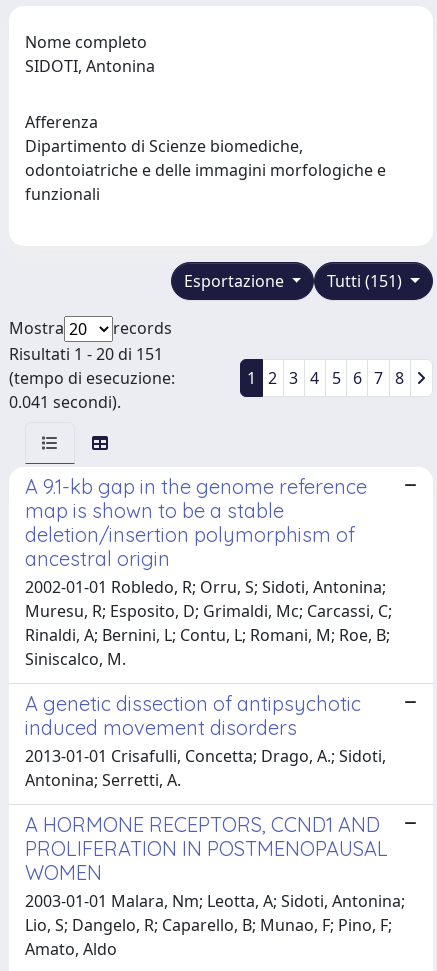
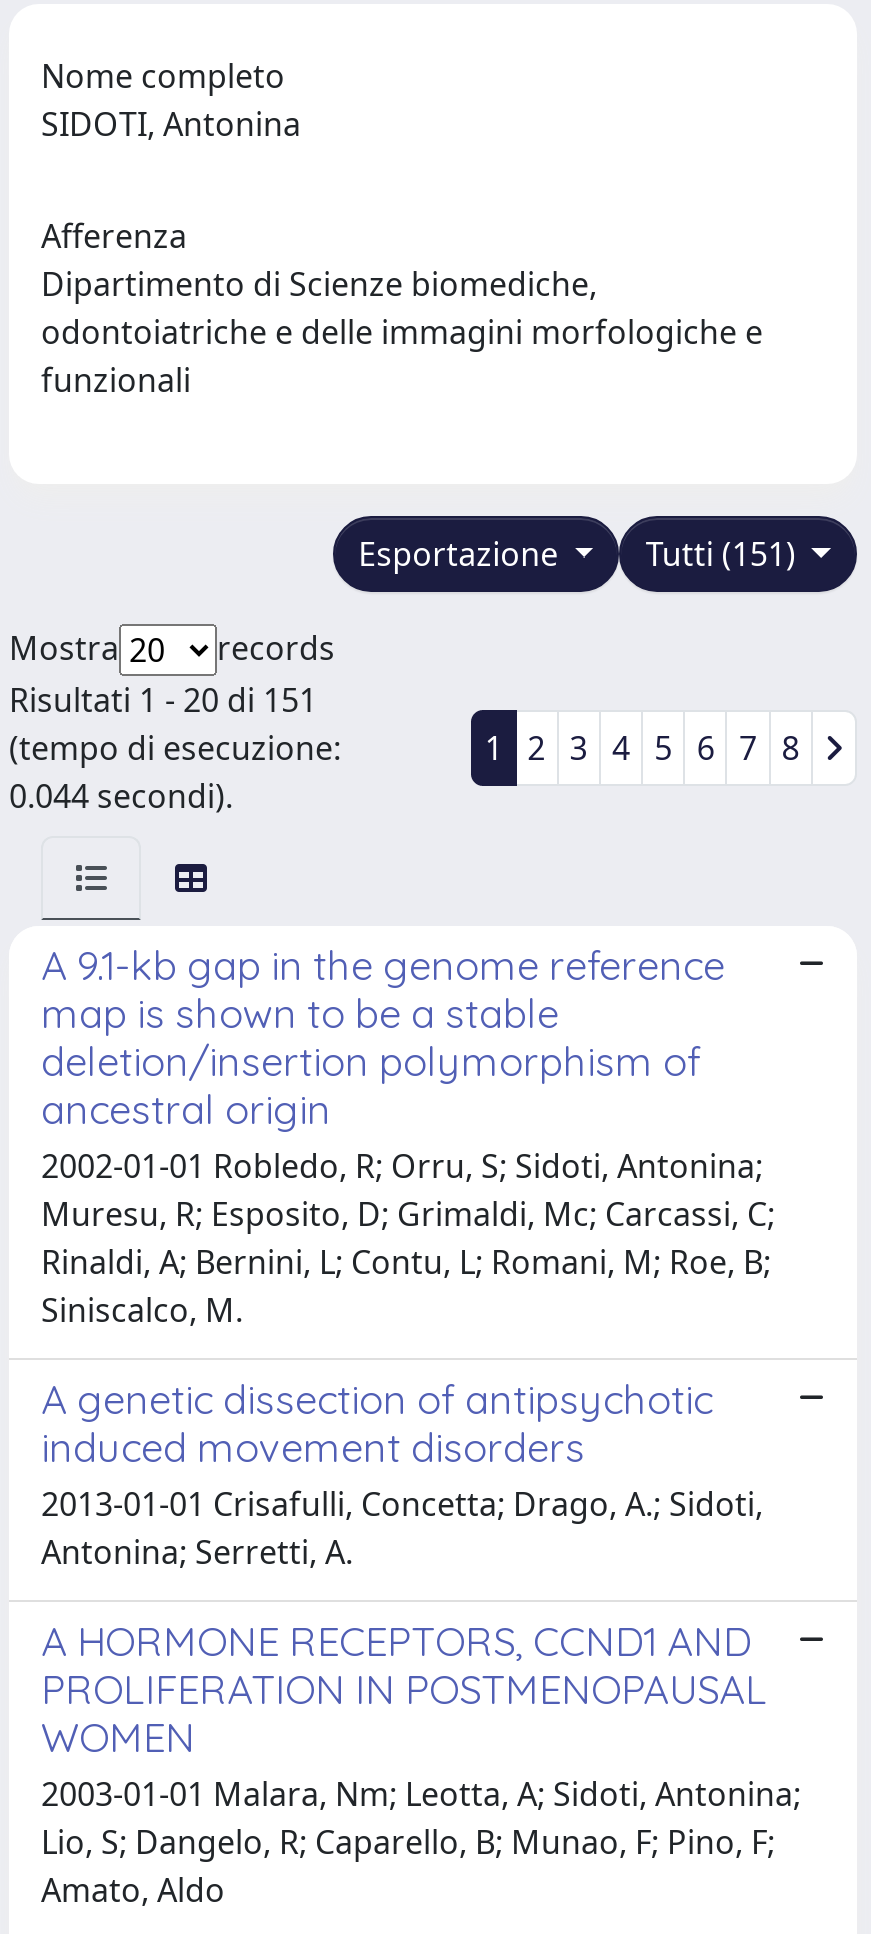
[9,391,121,413] 0.041 secondi). -> [9,774,233,818] 0.044 secondi).

